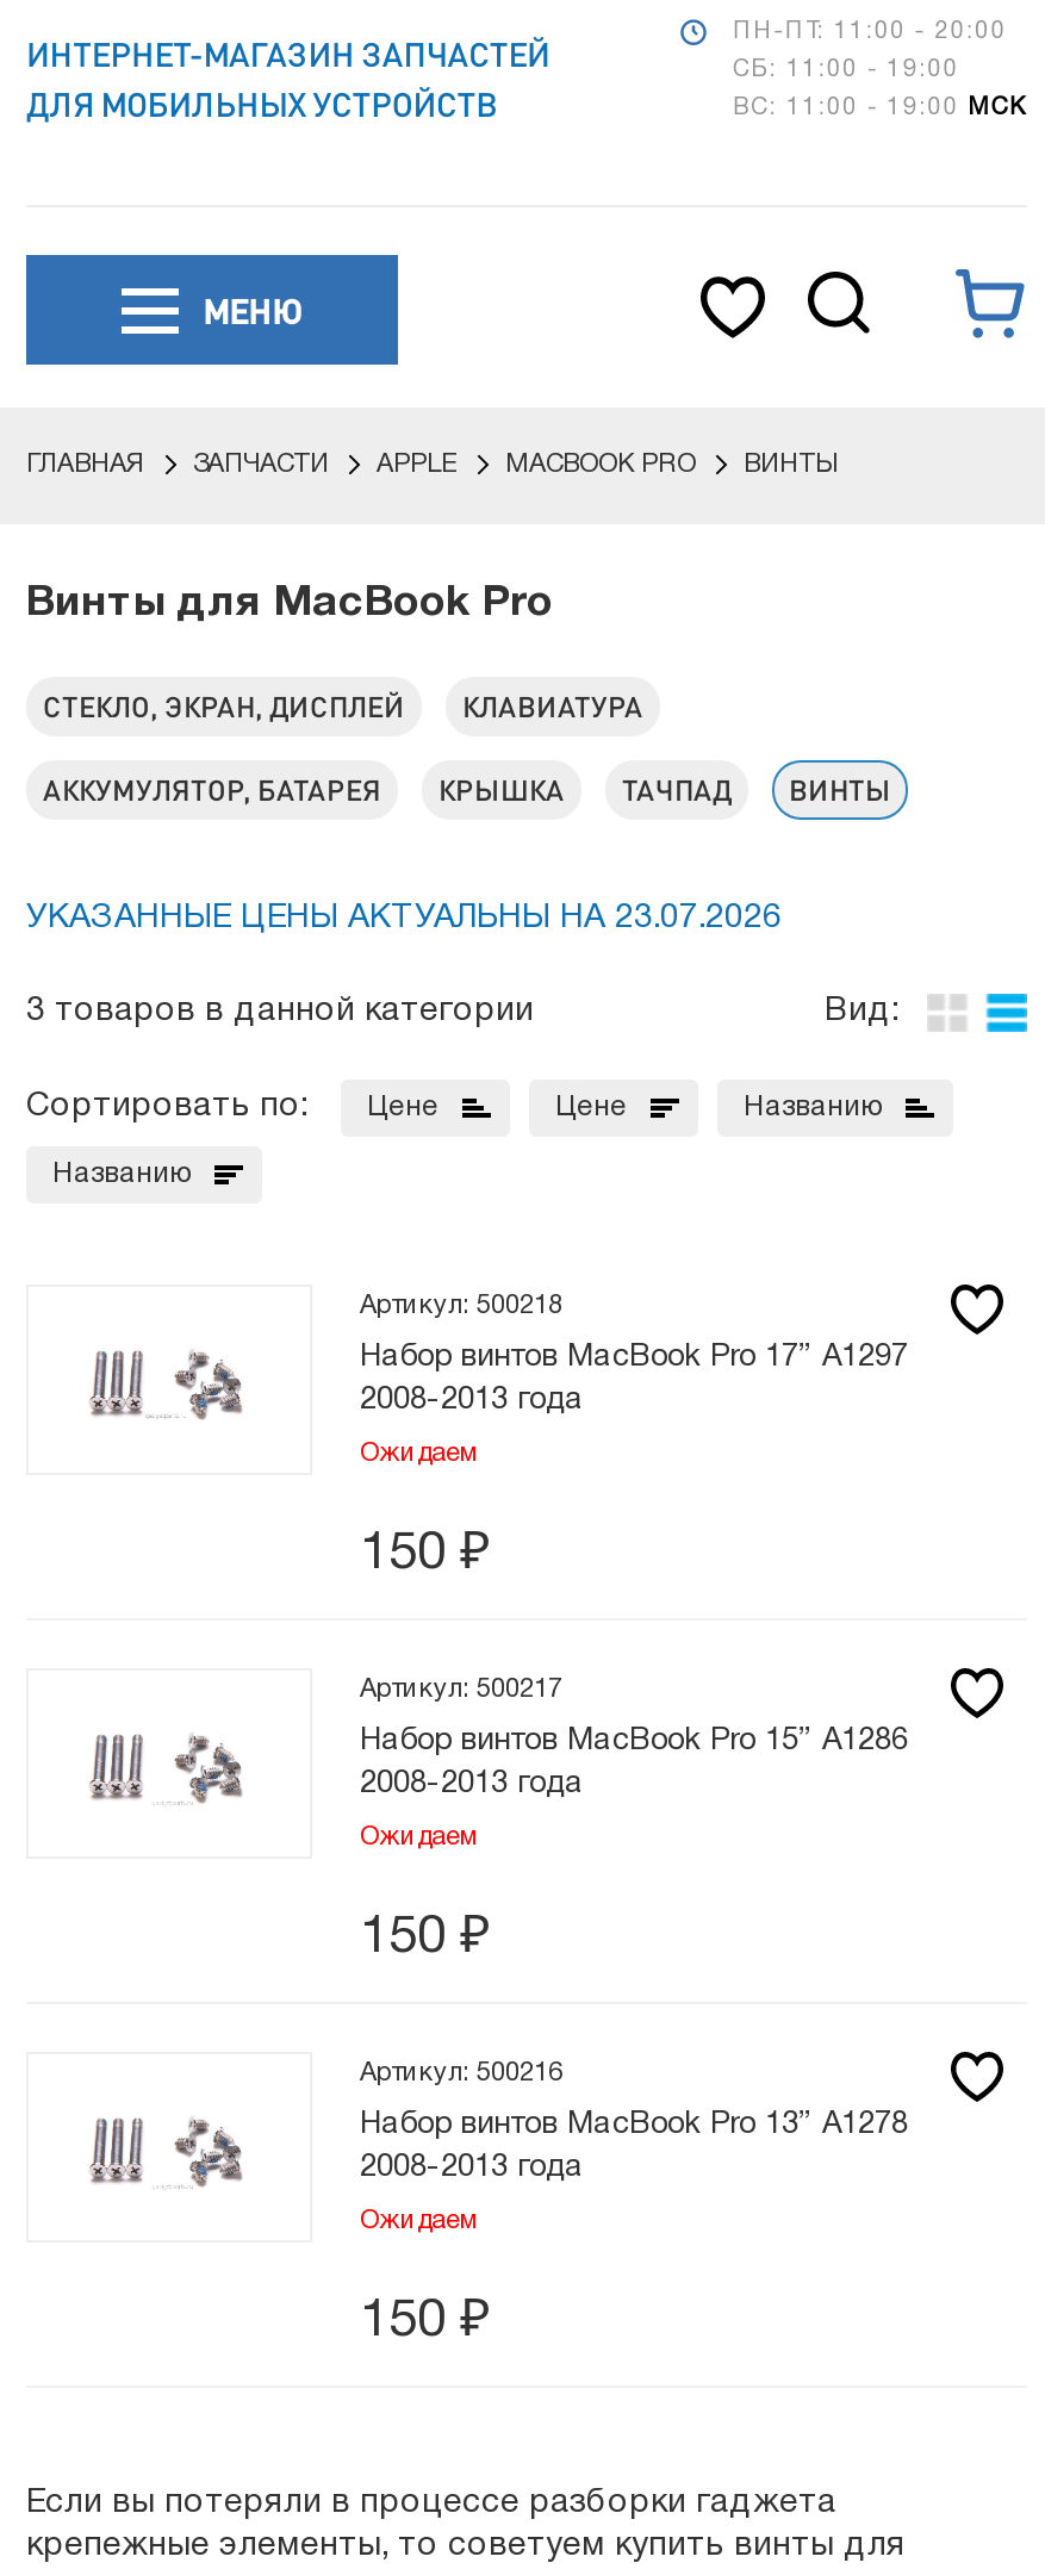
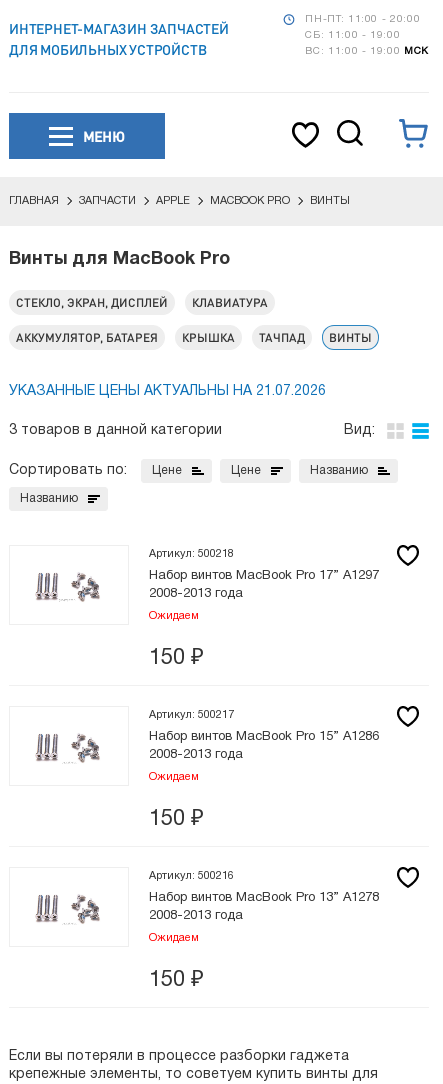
[26,903,782,934] УКАЗАННЫЕ ЦЕНЫ АКТУАЛЬНЫ НА 23.07.2026 -> [9,385,326,398] УКАЗАННЫЕ ЦЕНЫ АКТУАЛЬНЫ НА 21.07.2026

